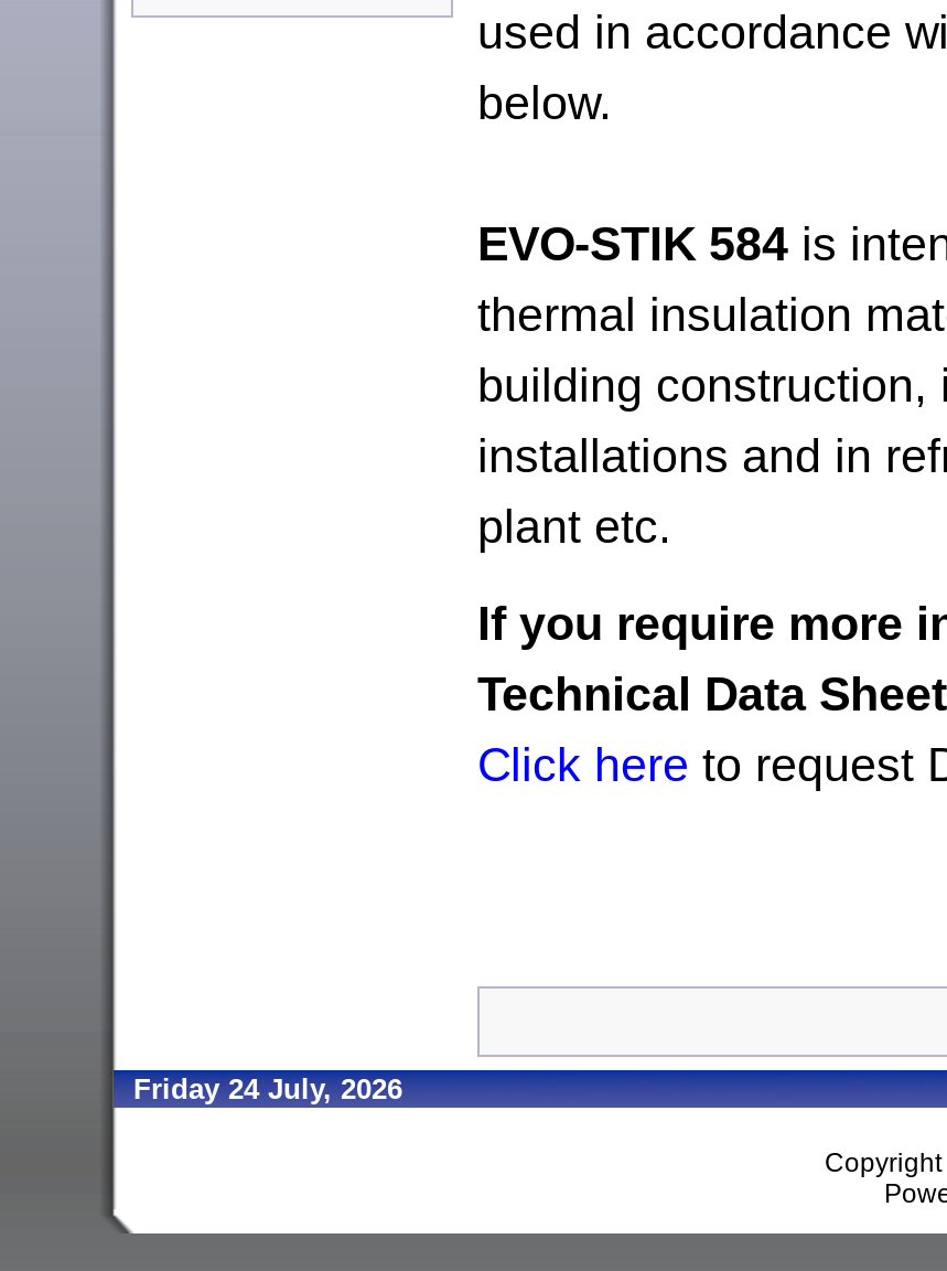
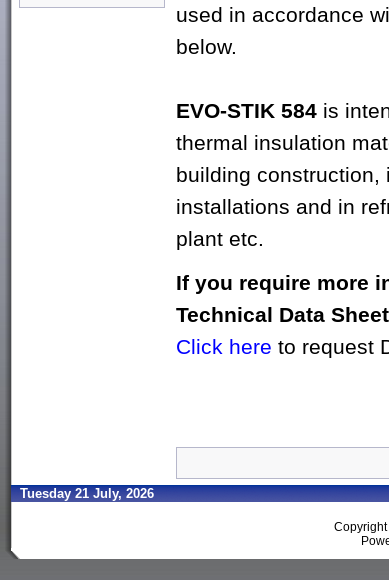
[116,1072,420,1106] Friday 24 July, 2026 -> [12,486,162,501] Tuesday 21 July, 2026

